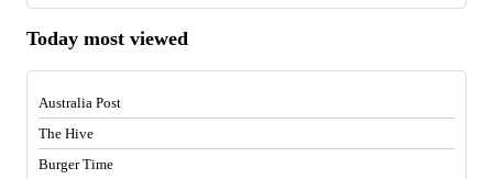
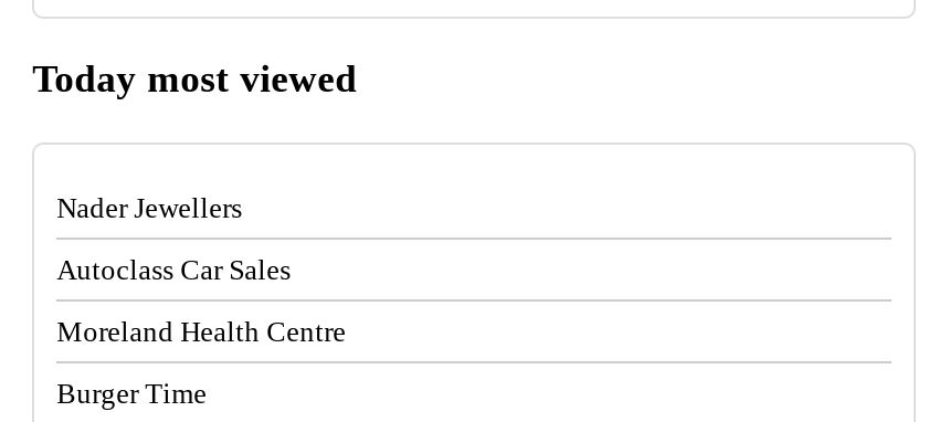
[39,94,121,141] Australia Post | The Hive -> [57,191,346,348] Nader Jewellers | Autoclass Car Sales | Moreland Health Centre

